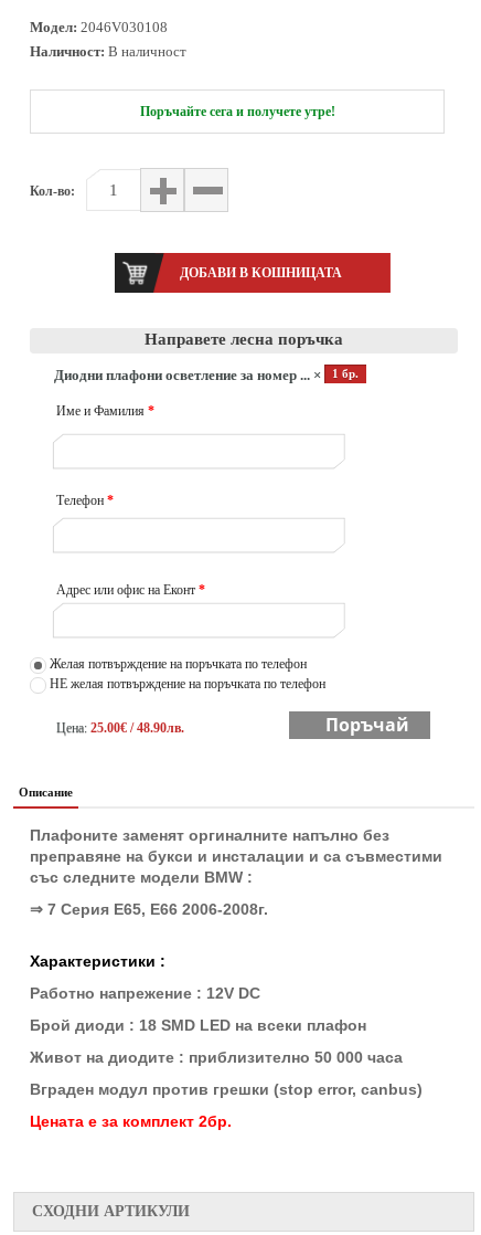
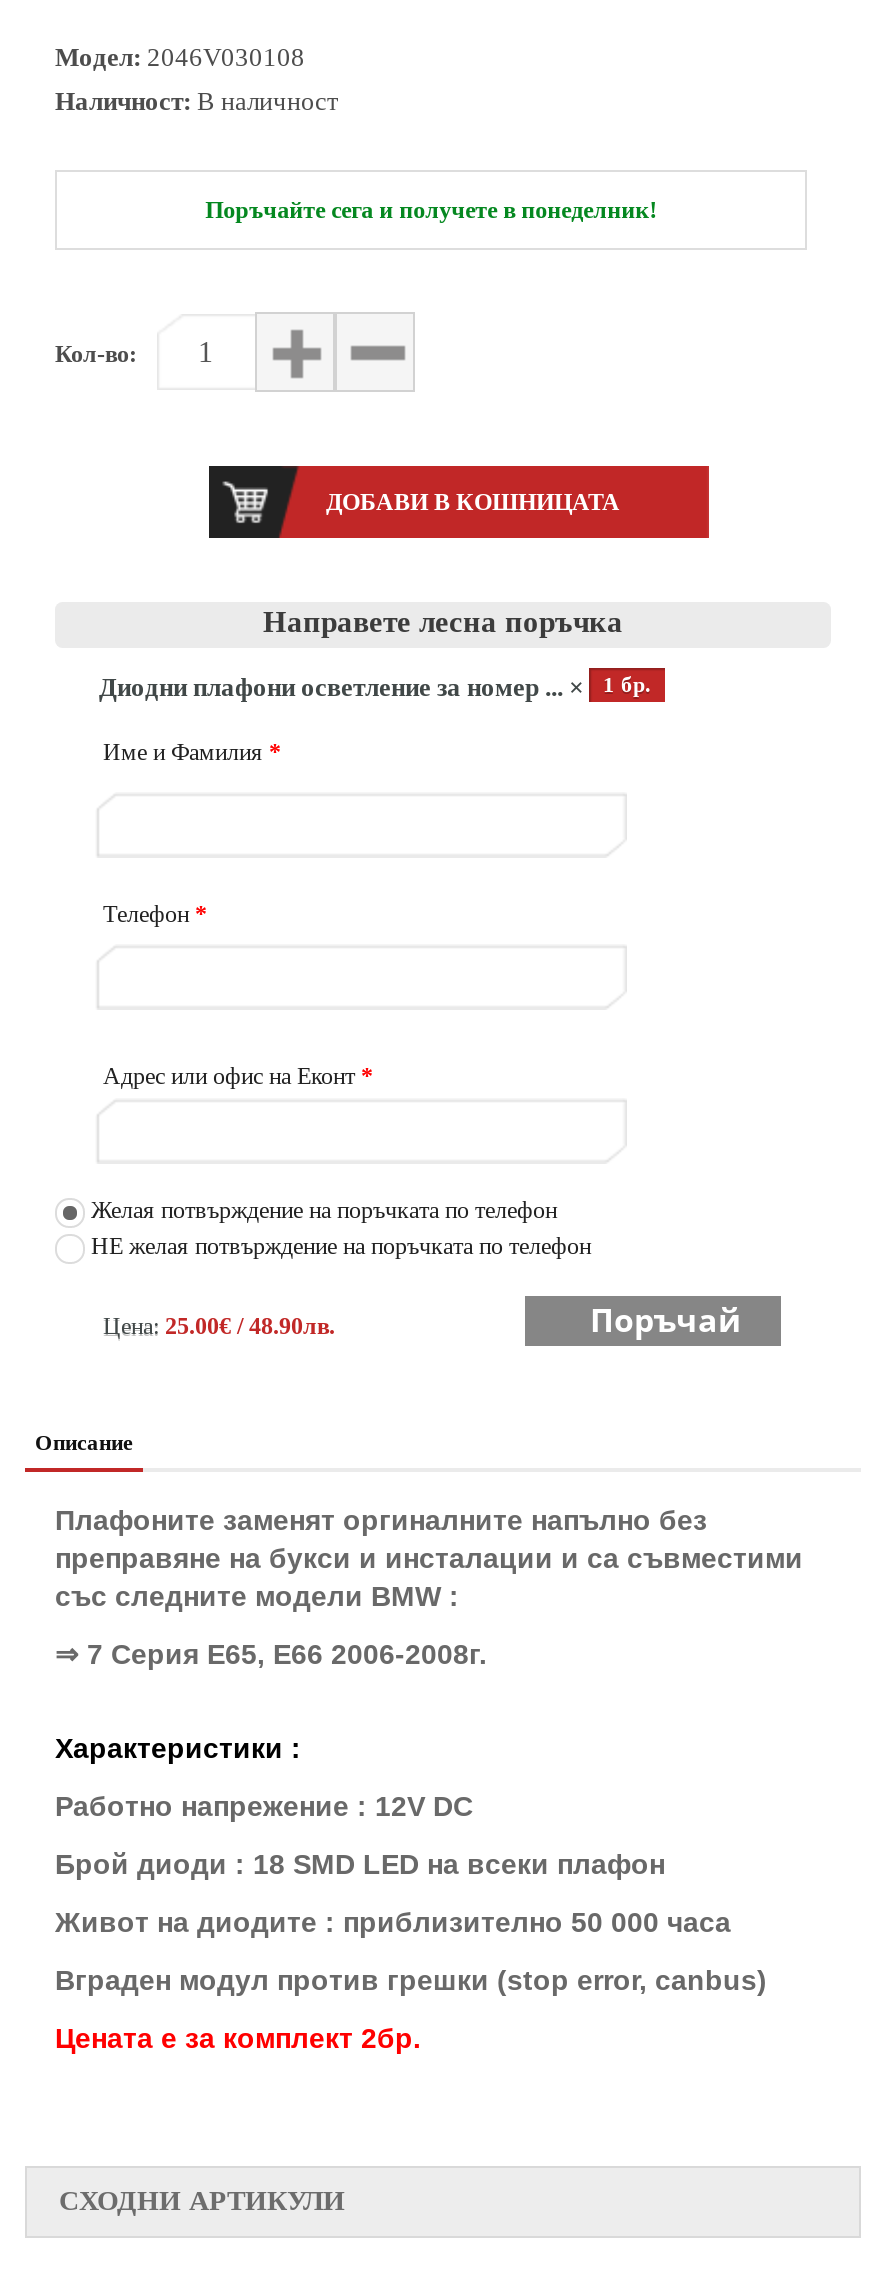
[140,104,335,119] Поръчайте сега и получете утре! -> [205,196,657,224] Поръчайте сега и получете в понеделник!

